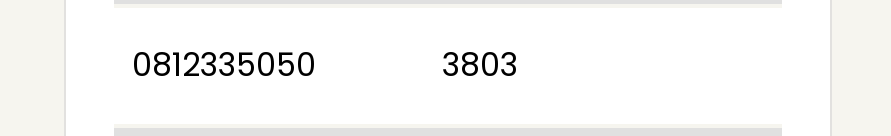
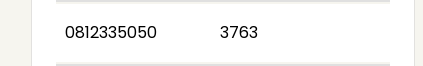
[442,42,518,88] 3803 -> [220,21,258,44] 3763

